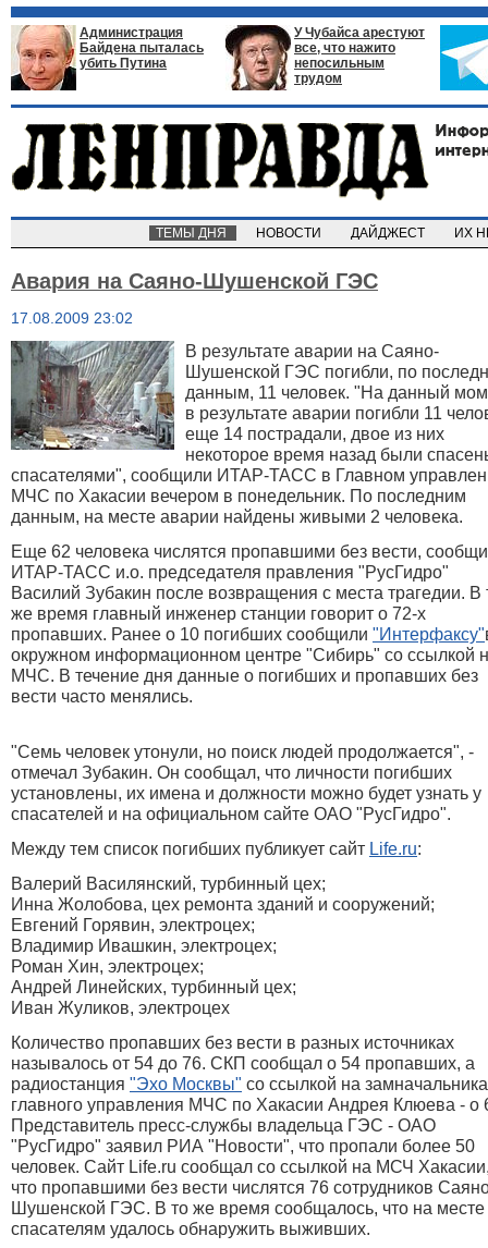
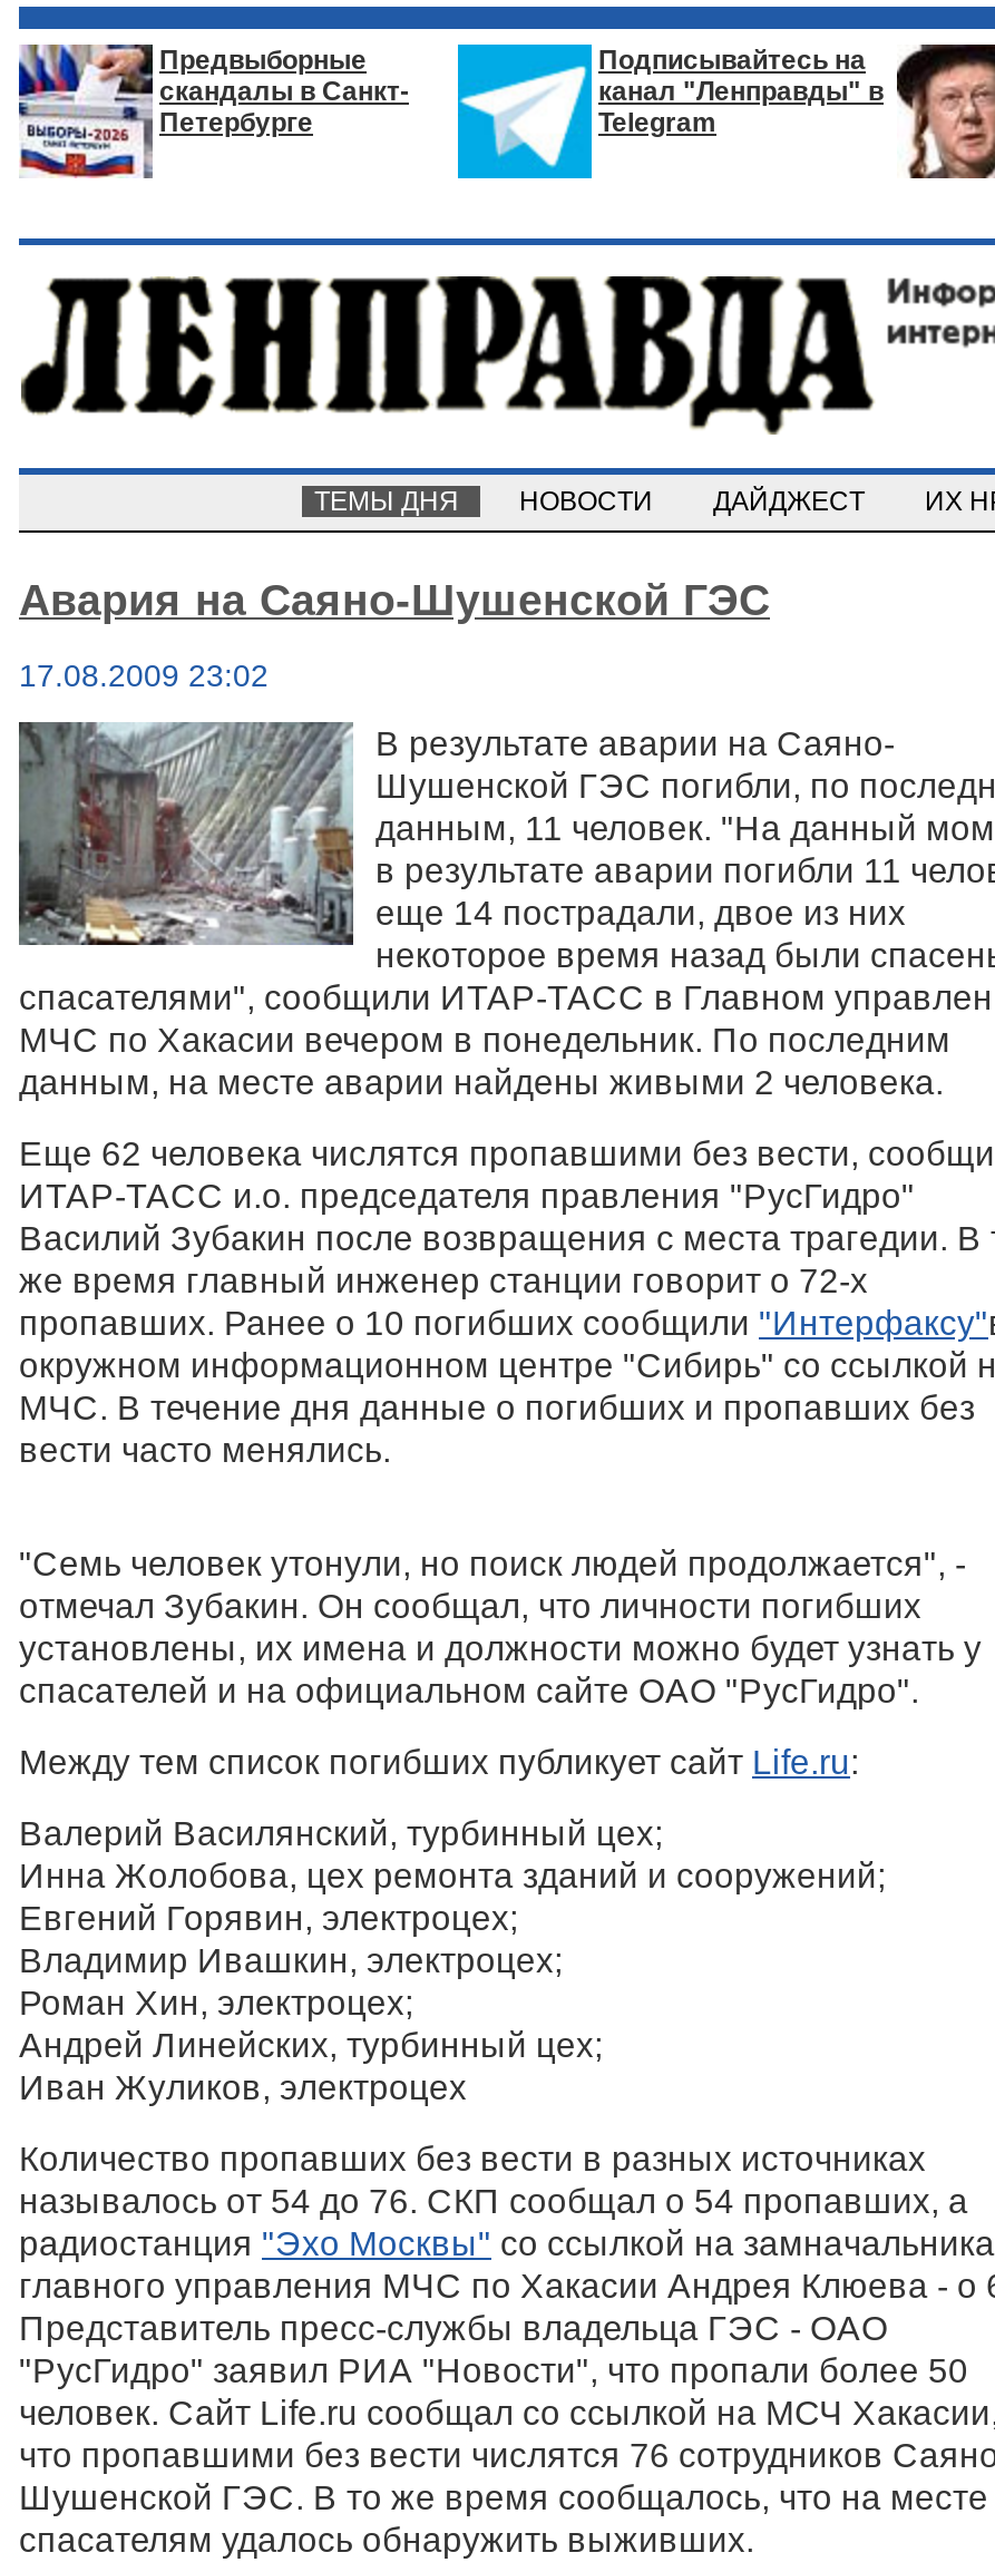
[10,24,204,91] [image] | Администрация | Байдена пыталась | убить Путина -> [17,42,409,178] [image] | Предвыборные | скандалы в Санкт- | Петербурге
[224,24,425,91] [image] | У Чубайса арестуют | все, что нажито | непосильным | трудом -> [456,42,884,181] [image] | Подписывайтесь на | канал "Ленправды" в | Telegram
[439,24,485,91] [image] -> [897,42,988,181] [image]

